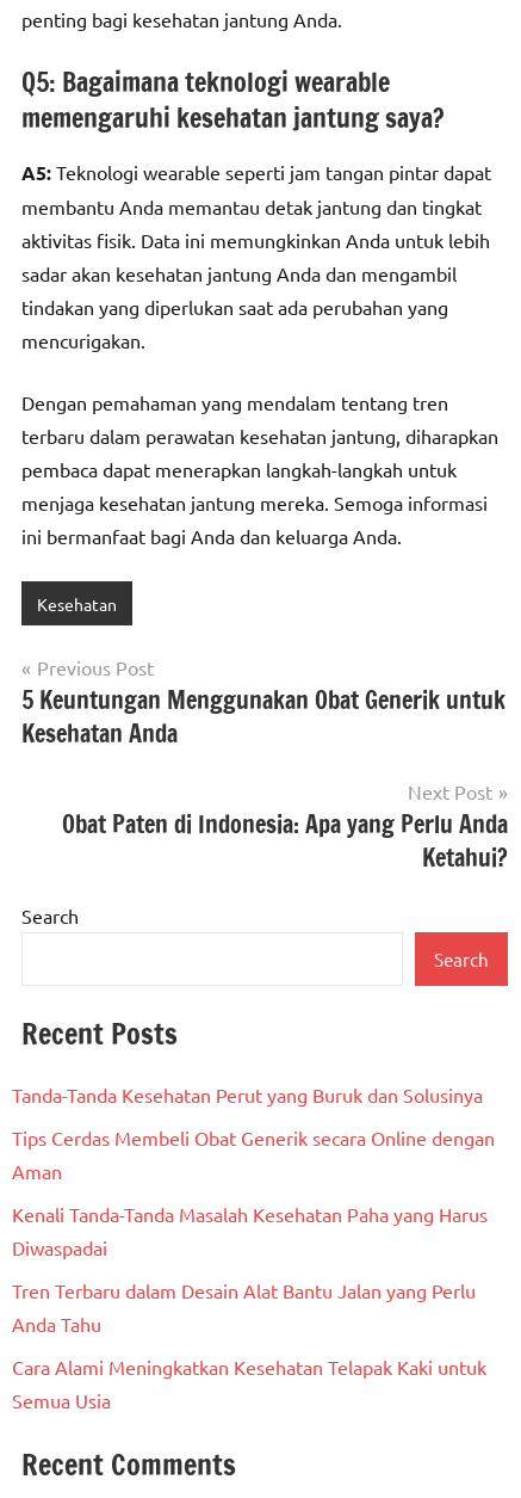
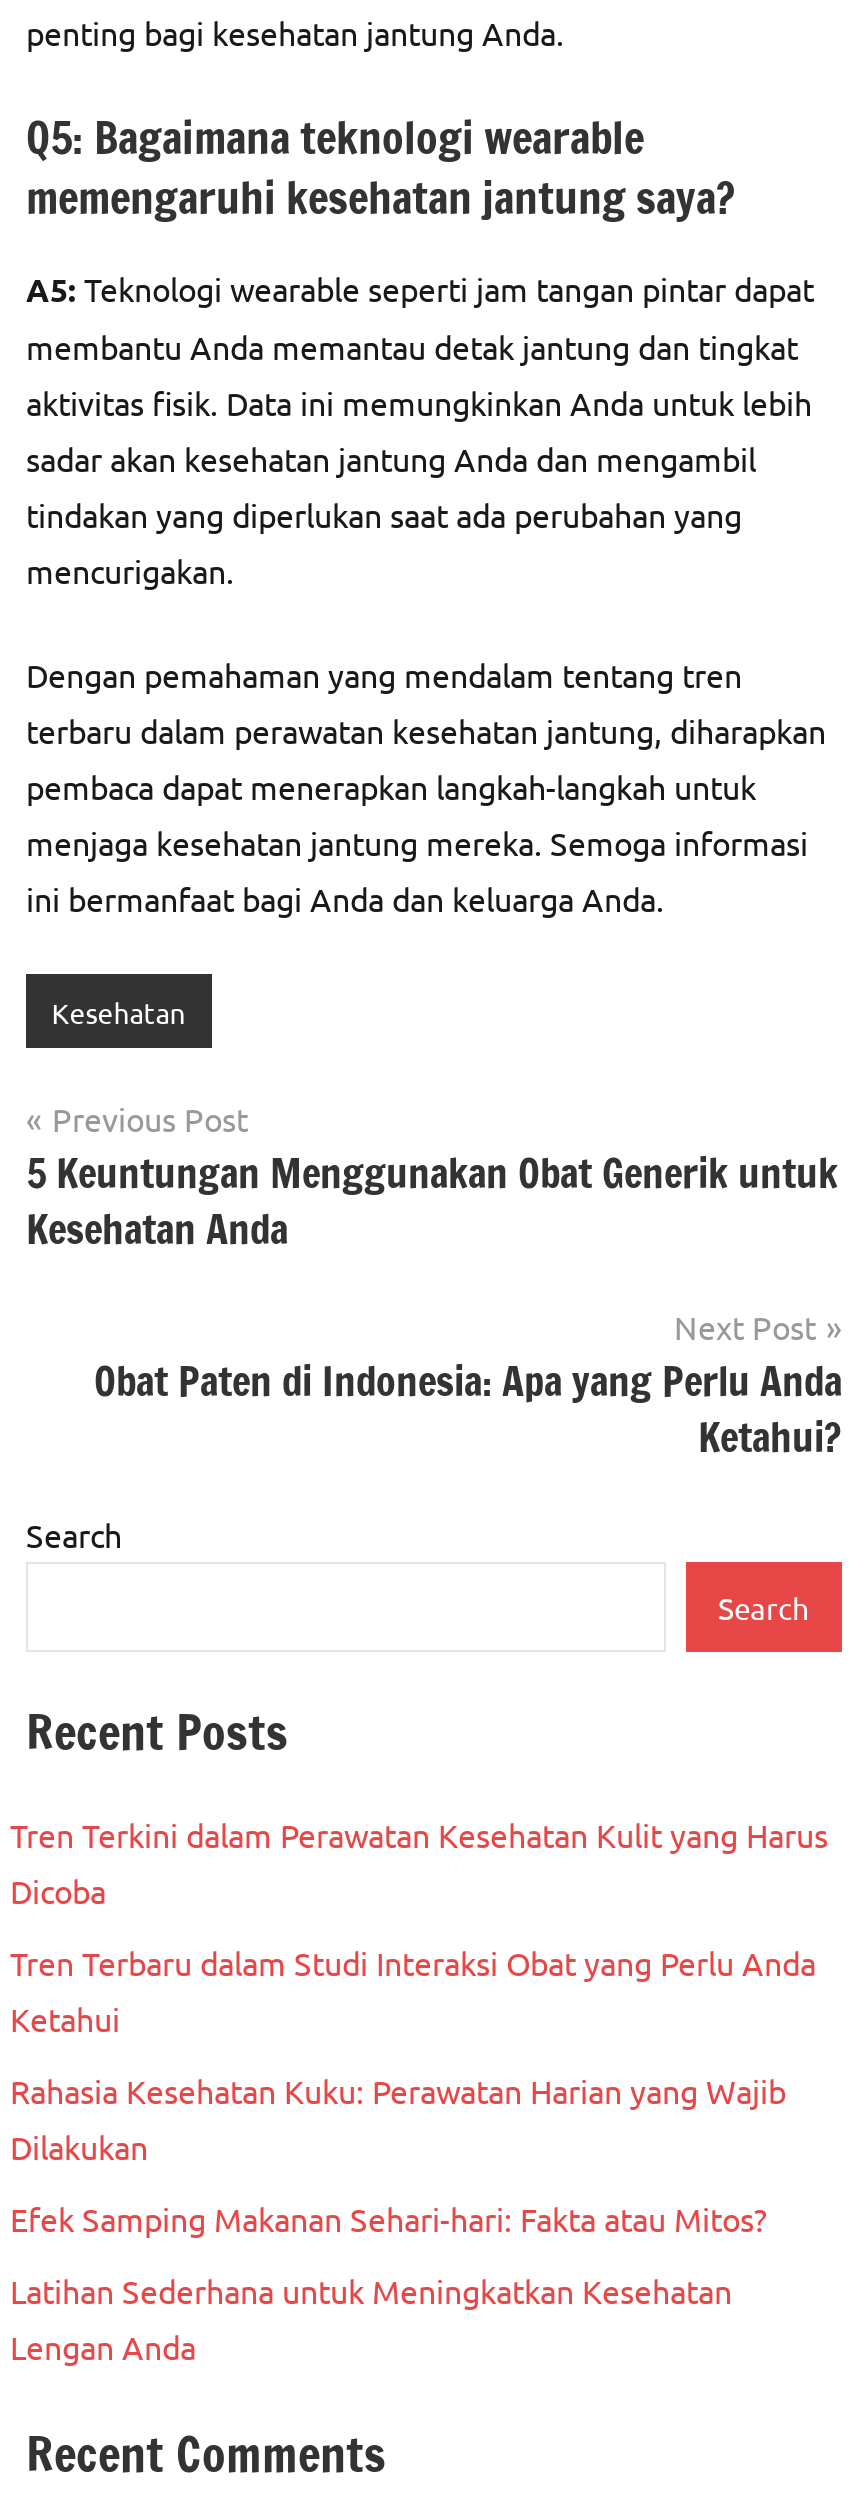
[12,1083,483,1107] Tanda-Tanda Kesehatan Perut yang Buruk dan Solusinya -> [10,1814,828,1910] Tren Terkini dalam Perawatan Kesehatan Kulit yang Harus | Dicoba
[12,1126,495,1183] Tips Cerdas Membeli Obat Generik secara Online dengan | Aman -> [10,1942,816,2038] Tren Terbaru dalam Studi Interaksi Obat yang Perlu Anda | Ketahui
[12,1202,488,1260] Kenali Tanda-Tanda Masalah Kesehatan Paha yang Harus | Diwaspadai -> [10,2070,786,2166] Rahasia Kesehatan Kuku: Perawatan Harian yang Wajib | Dilakukan
[12,1279,476,1336] Tren Terbaru dalam Desain Alat Bantu Jalan yang Perlu | Anda Tahu -> [10,2198,766,2238] Efek Samping Makanan Sehari-hari: Fakta atau Mitos?
[12,1355,486,1412] Cara Alami Meningkatkan Kesehatan Telapak Kaki untuk | Semua Usia -> [10,2270,732,2366] Latihan Sederhana untuk Meningkatkan Kesehatan | Lengan Anda

